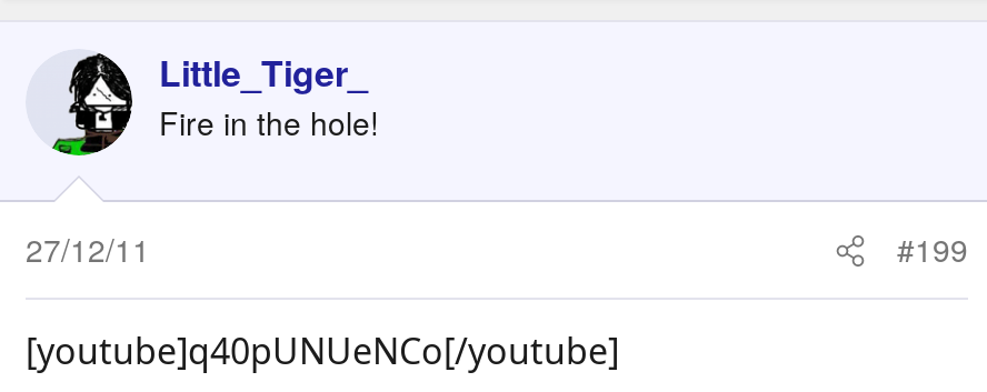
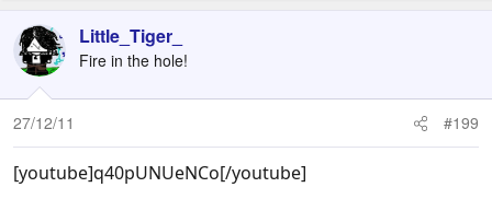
[39,51,134,155] [image] -> [19,25,66,77] [image]

